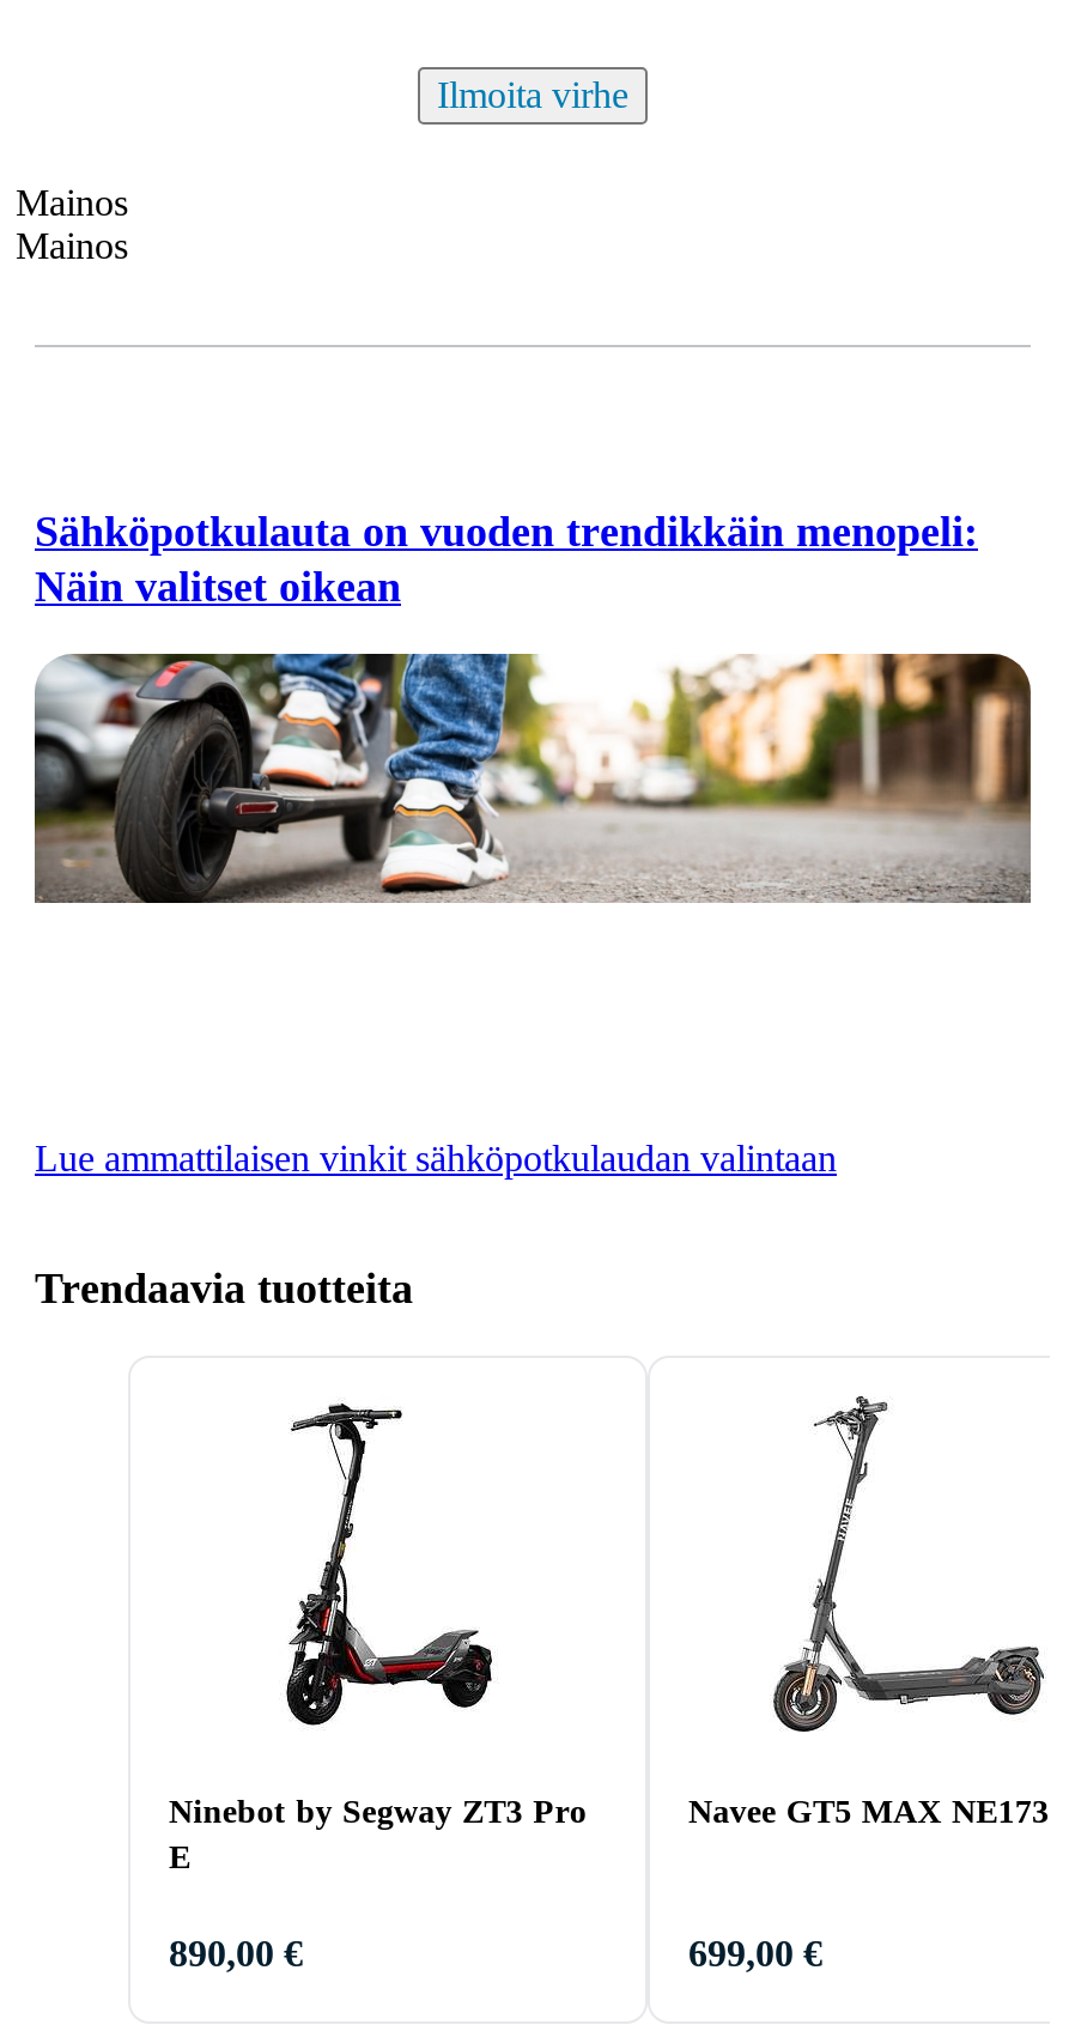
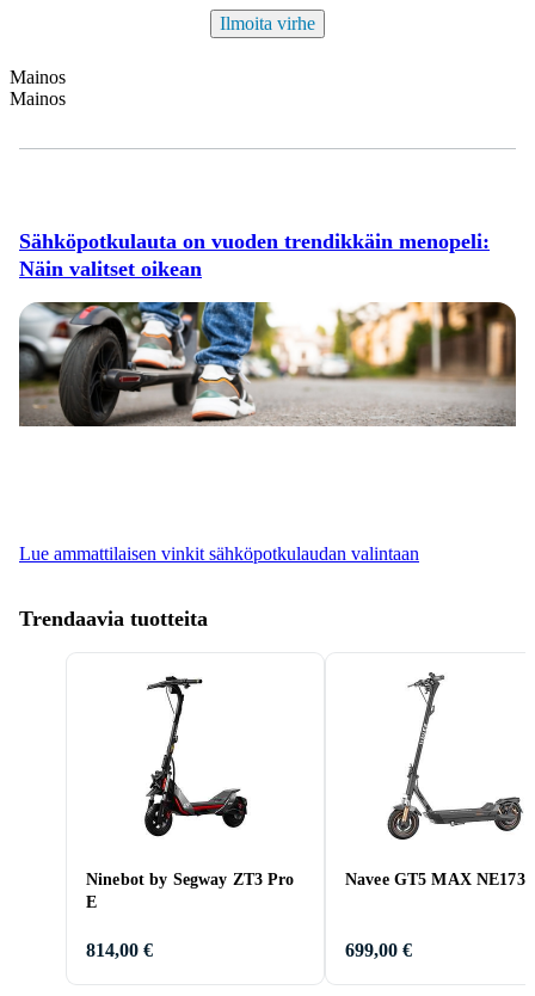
[169,1933,303,1974] 890,00 € -> [86,940,153,960] 814,00 €

